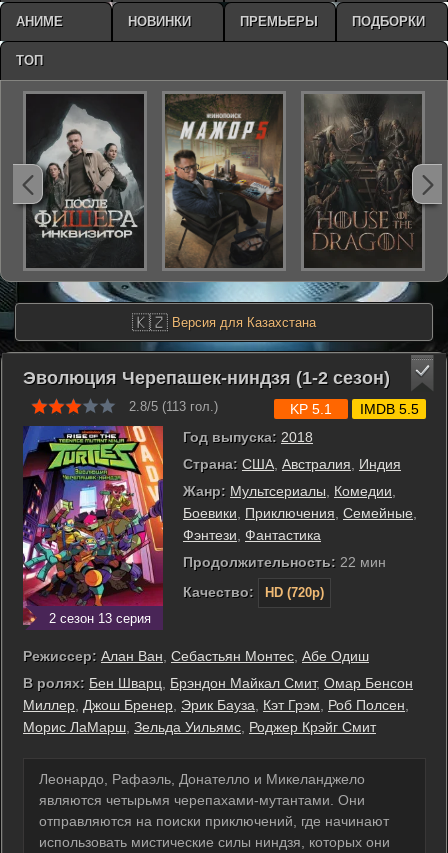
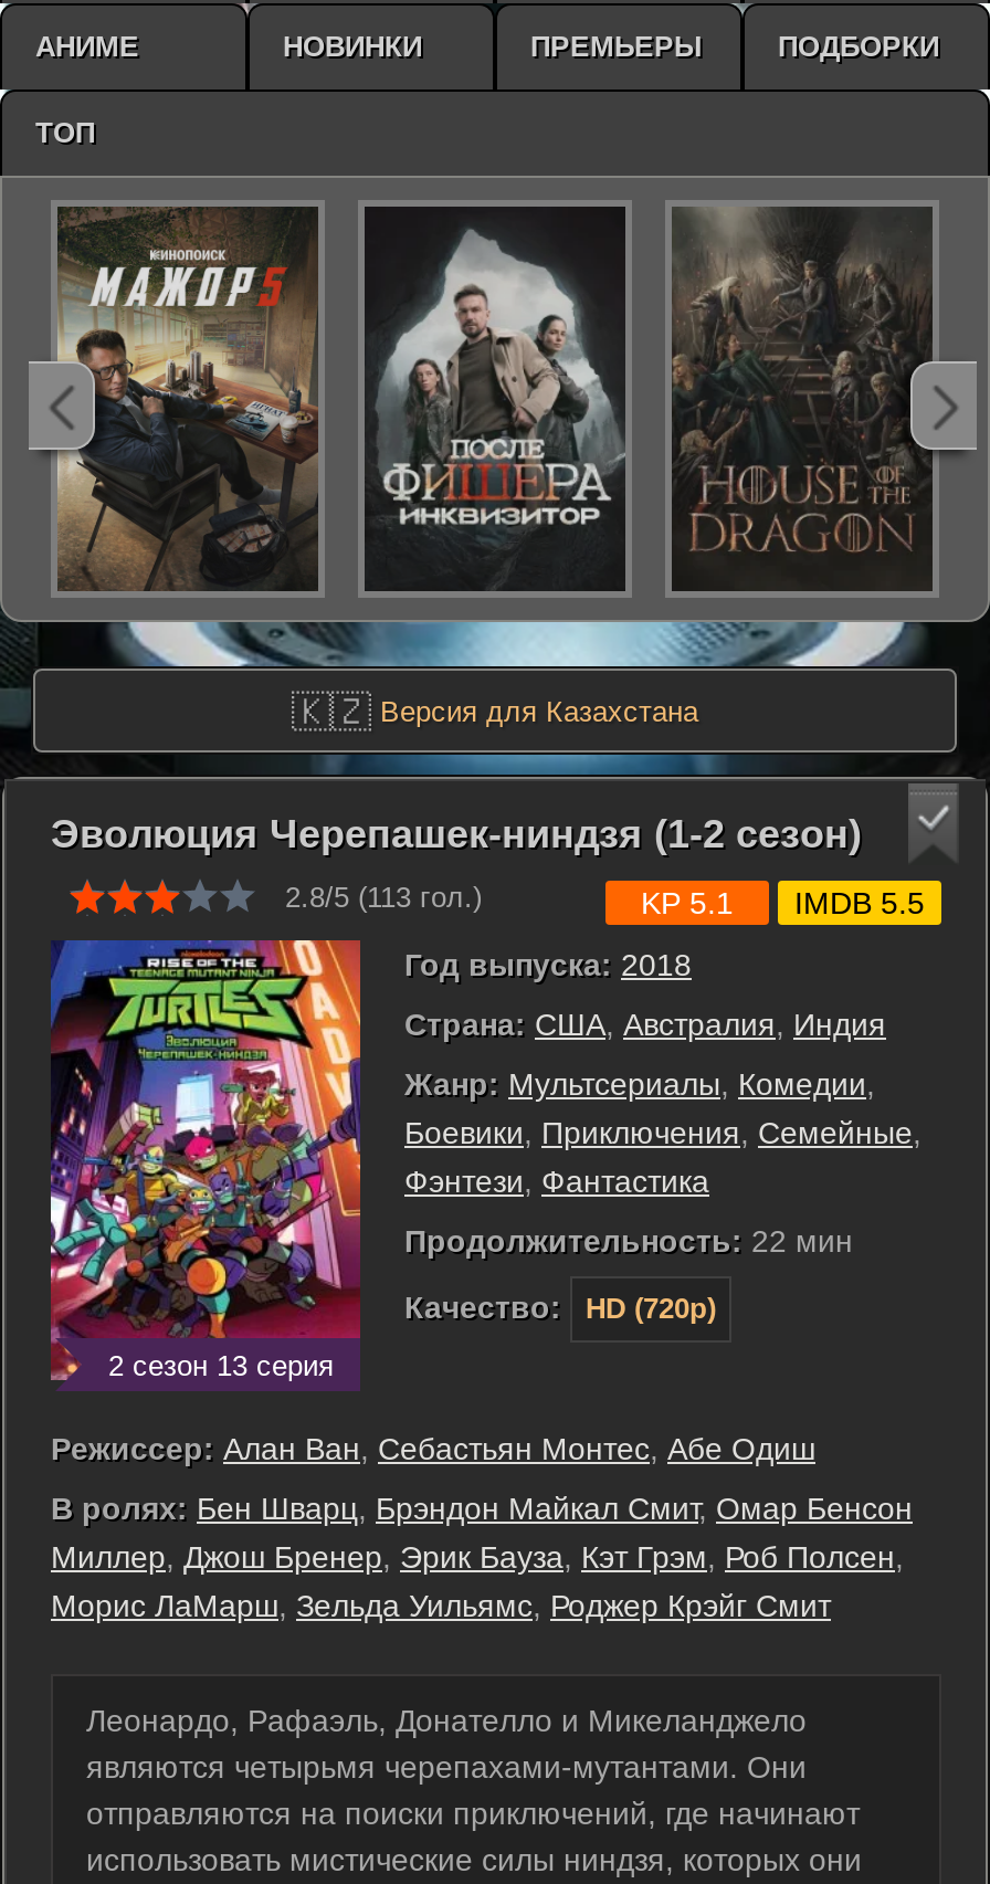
[25,94,144,268] [image] -> [55,207,318,591] [image]
[164,94,283,268] [image] -> [362,207,625,591] [image]

